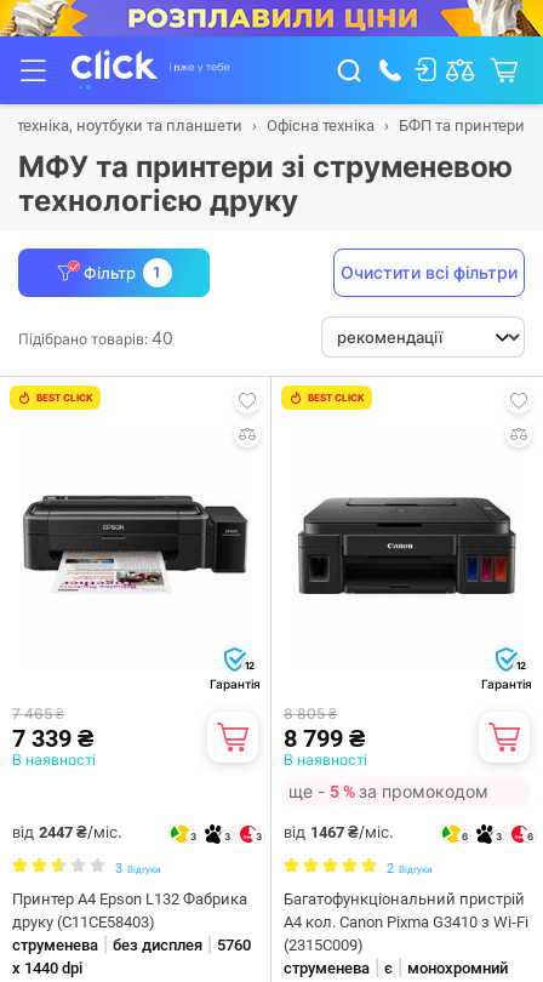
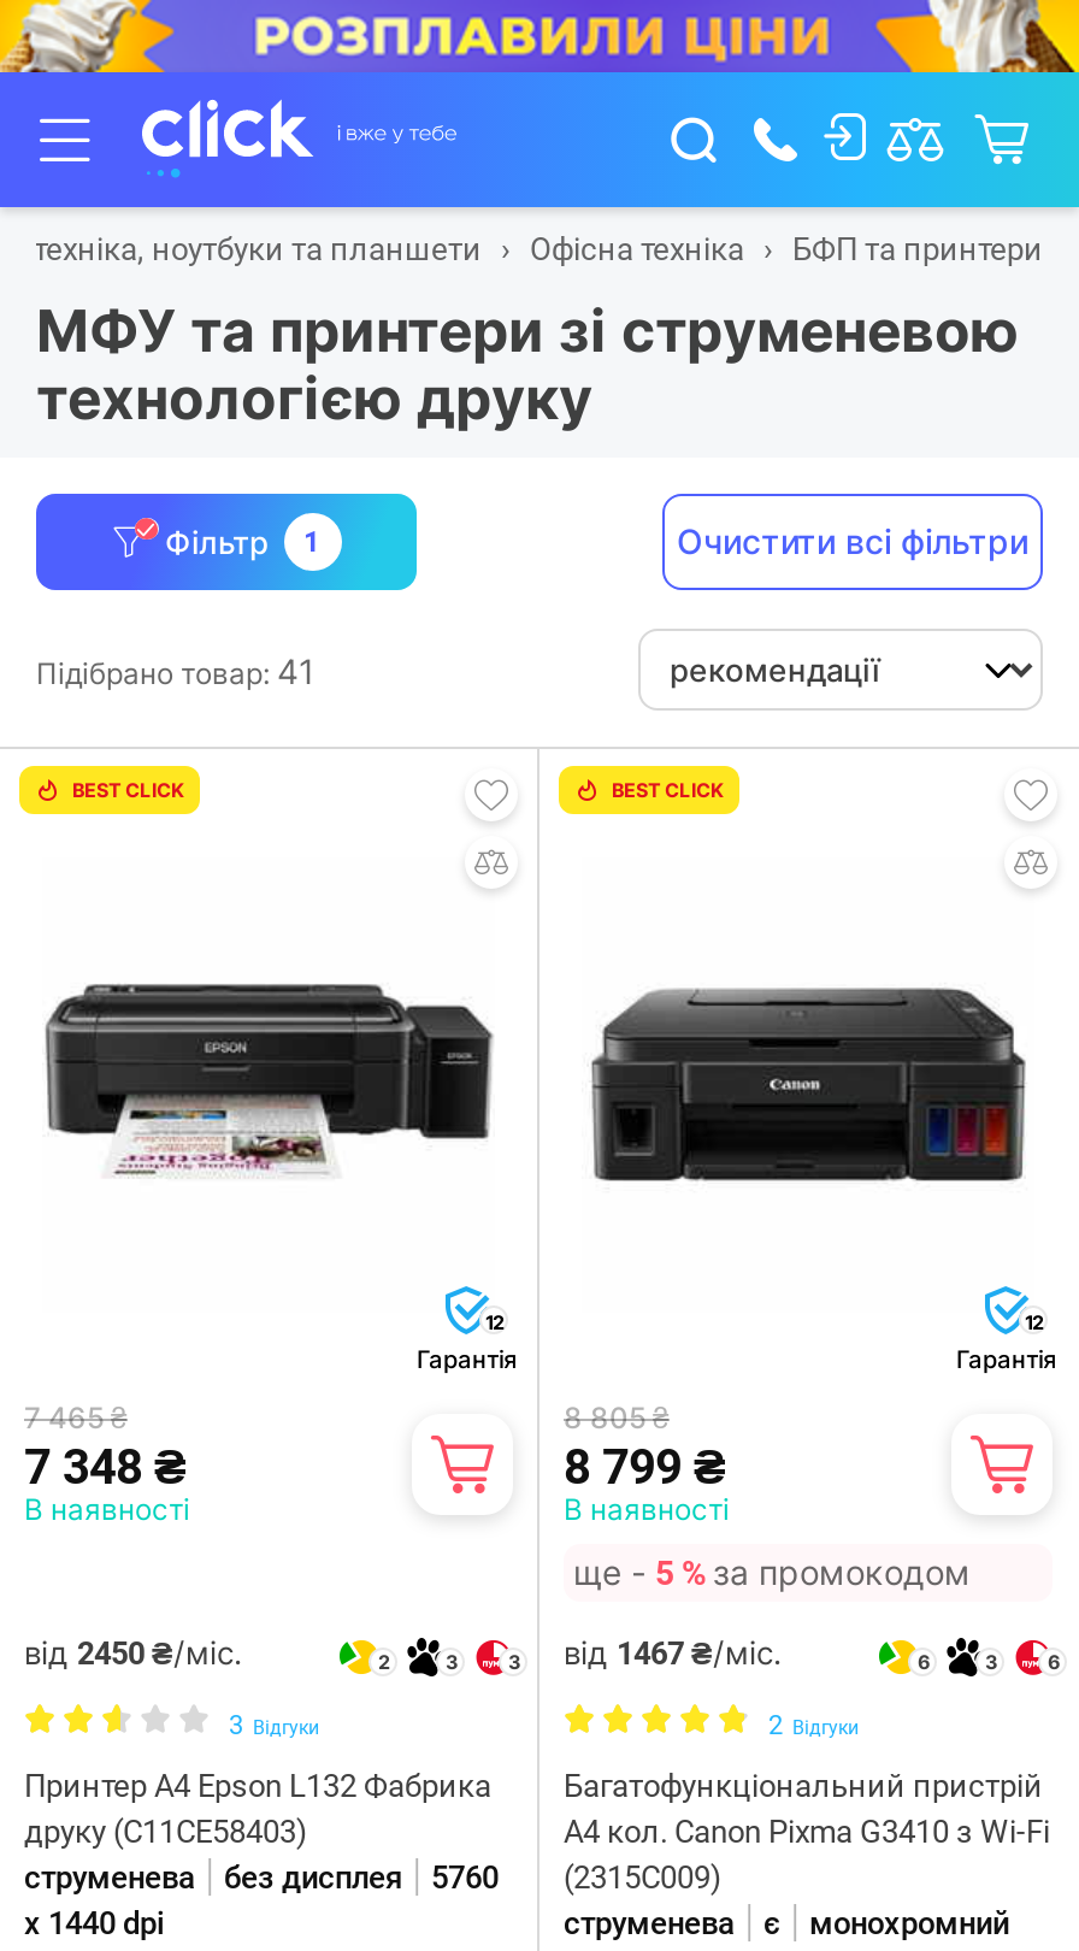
[18,327,173,347] Підібрано товарів: 40 -> [36,649,316,690] Підібрано товар: 41
[12,724,93,753] 7 339 ₴ -> [24,1437,185,1495] 7 348 ₴
[12,822,122,842] від 2447 ₴/міс. -> [24,1634,243,1672] від 2450 ₴/міс.
[190,831,195,843] 3 -> [378,1651,388,1675] 2

